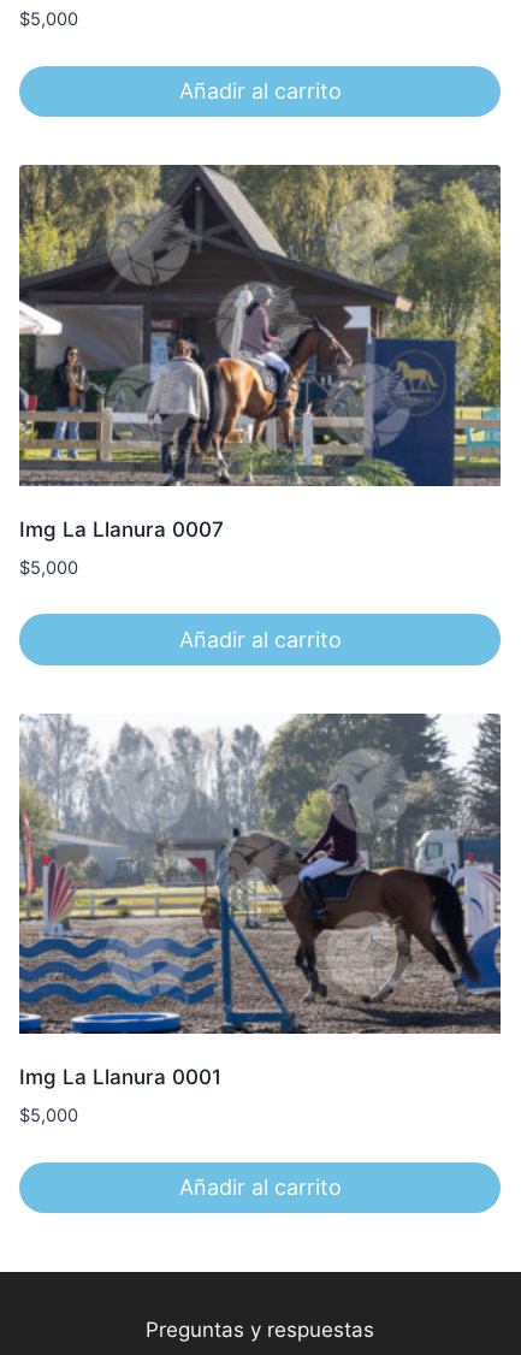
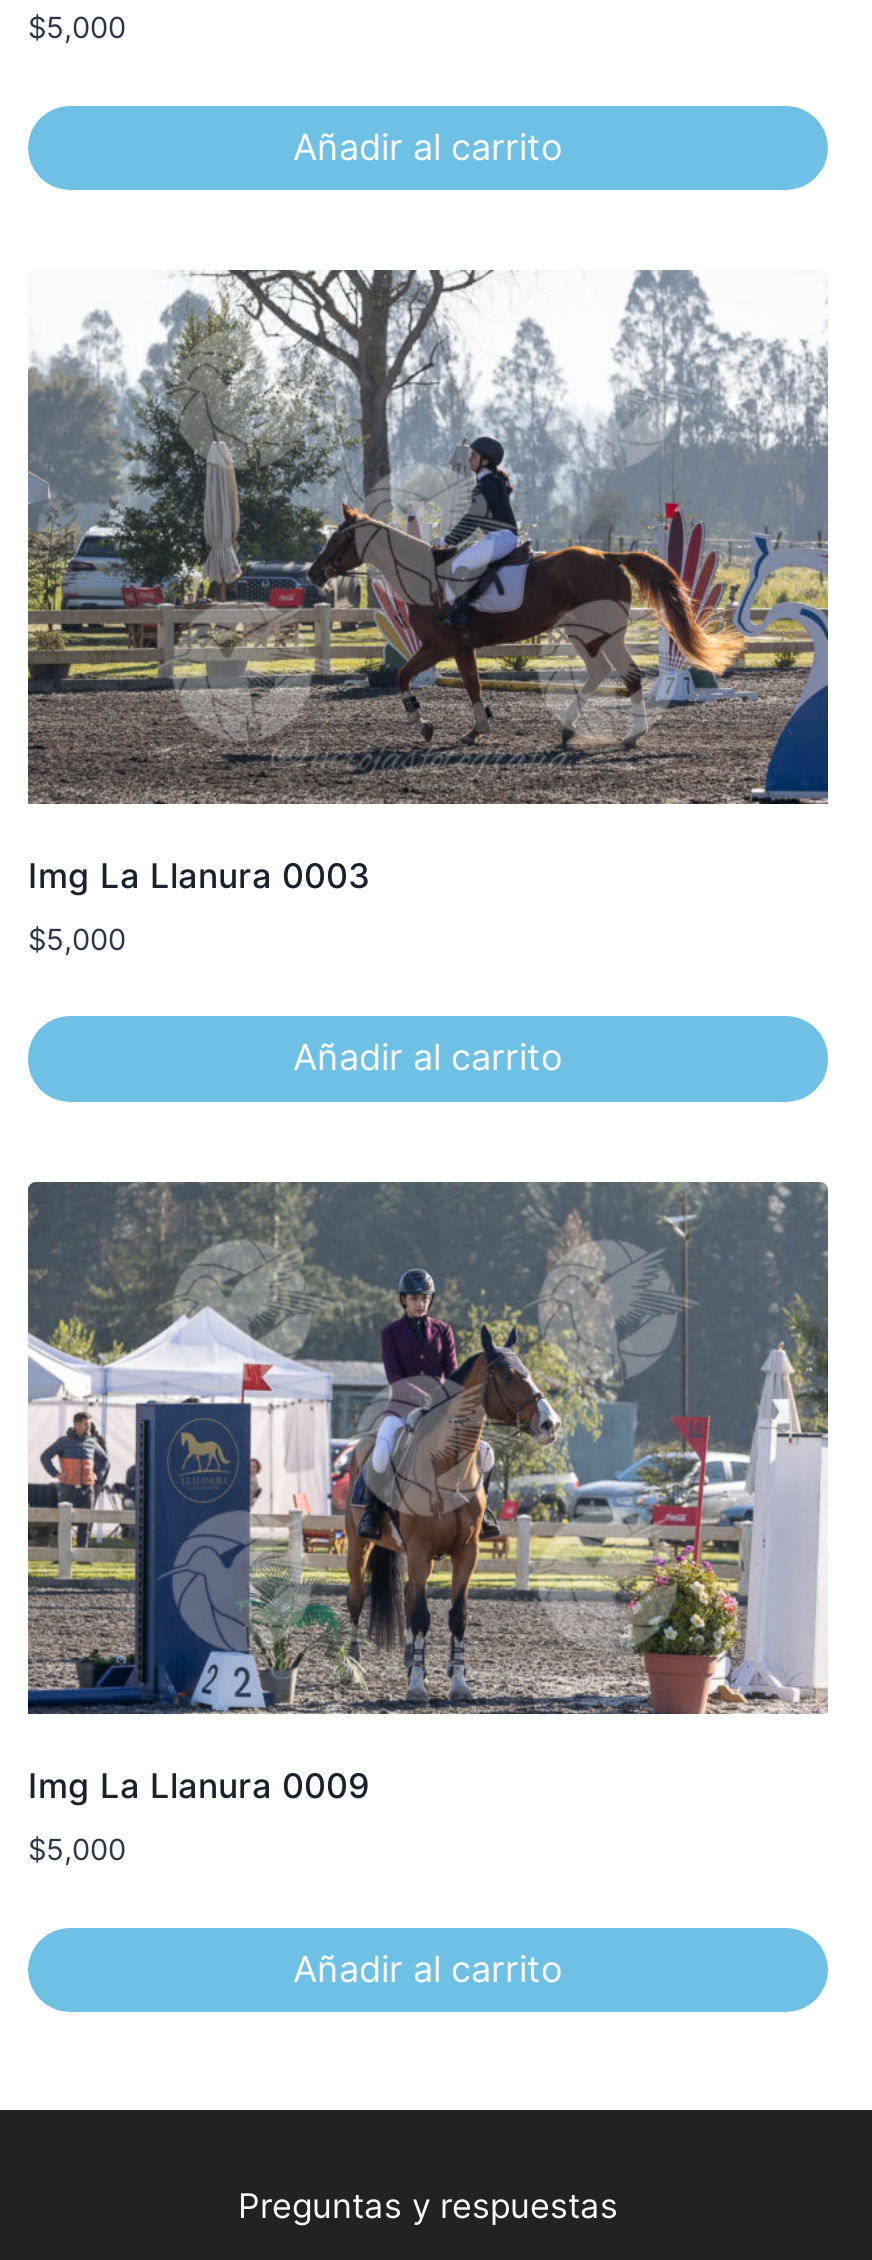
[18,164,502,541] [image] | Img La Llanura 0007 -> [26,270,830,896] [image] | Img La Llanura 0003
[18,714,502,1090] [image] | Img La Llanura 0001 -> [26,1180,830,1807] [image] | Img La Llanura 0009

